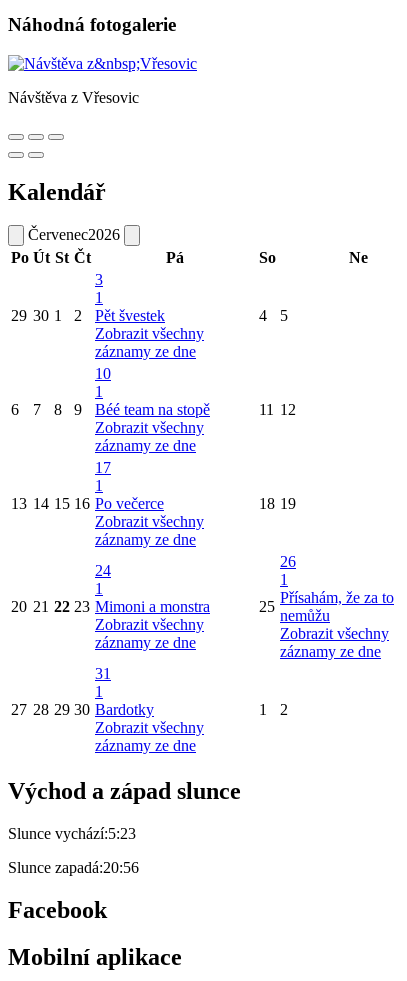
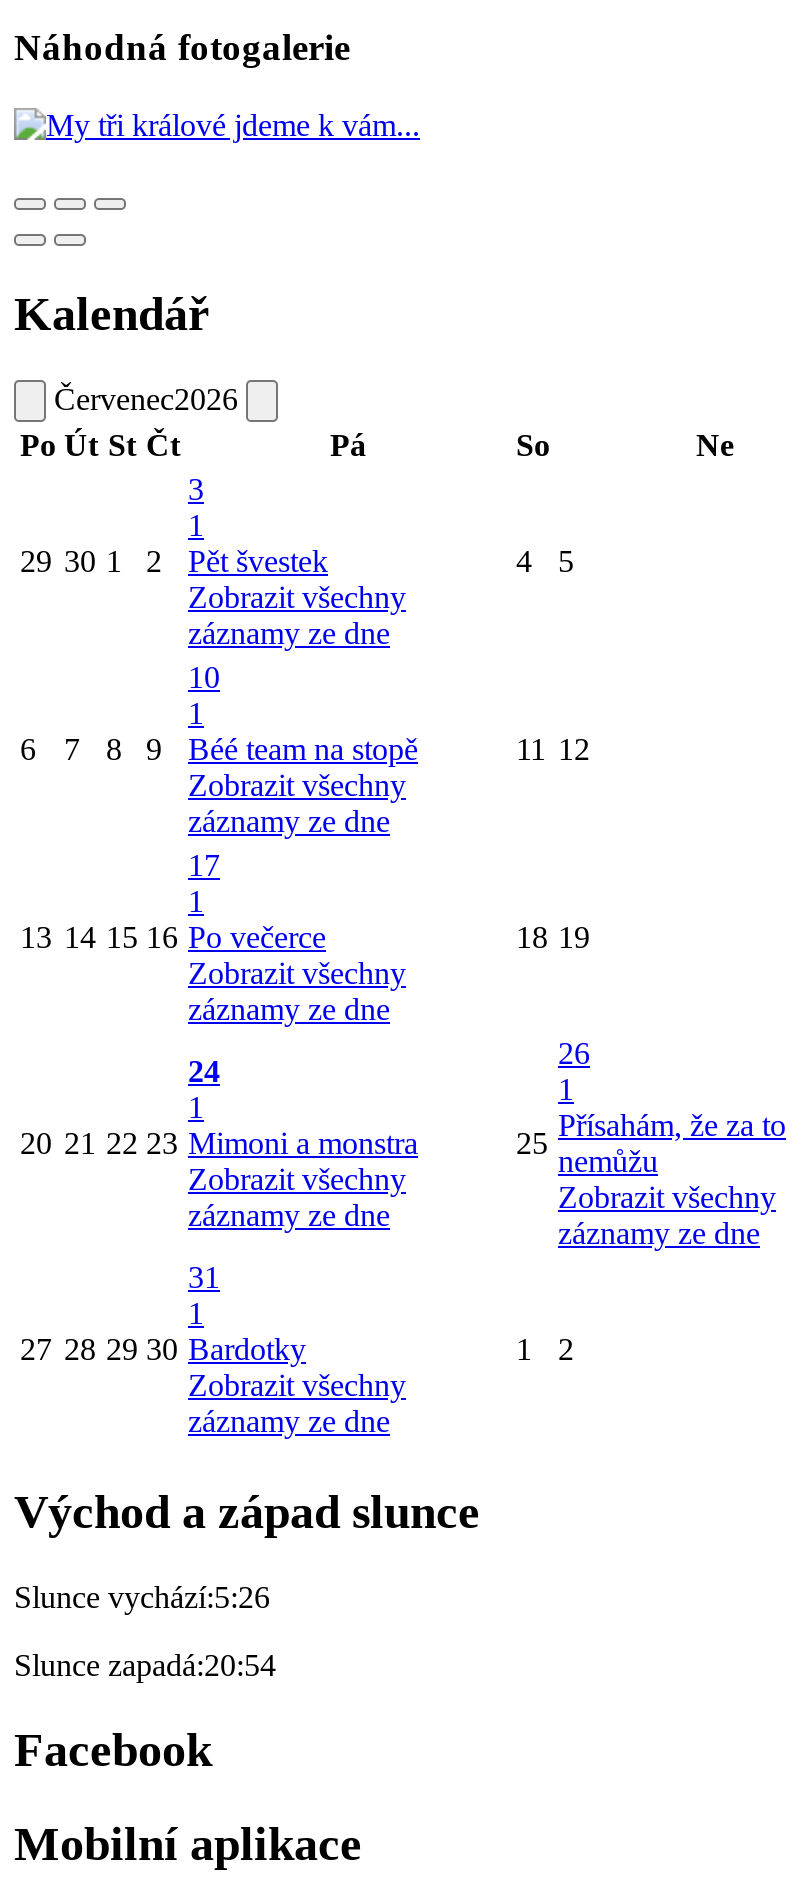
[8,89,139,106] Návštěva z Vřesovic -> none
[8,825,136,842] Slunce vychází:5:23 -> [14,1581,270,1615] Slunce vychází:5:26
[8,859,139,876] Slunce zapadá:20:56 -> [14,1649,276,1683] Slunce zapadá:20:54

